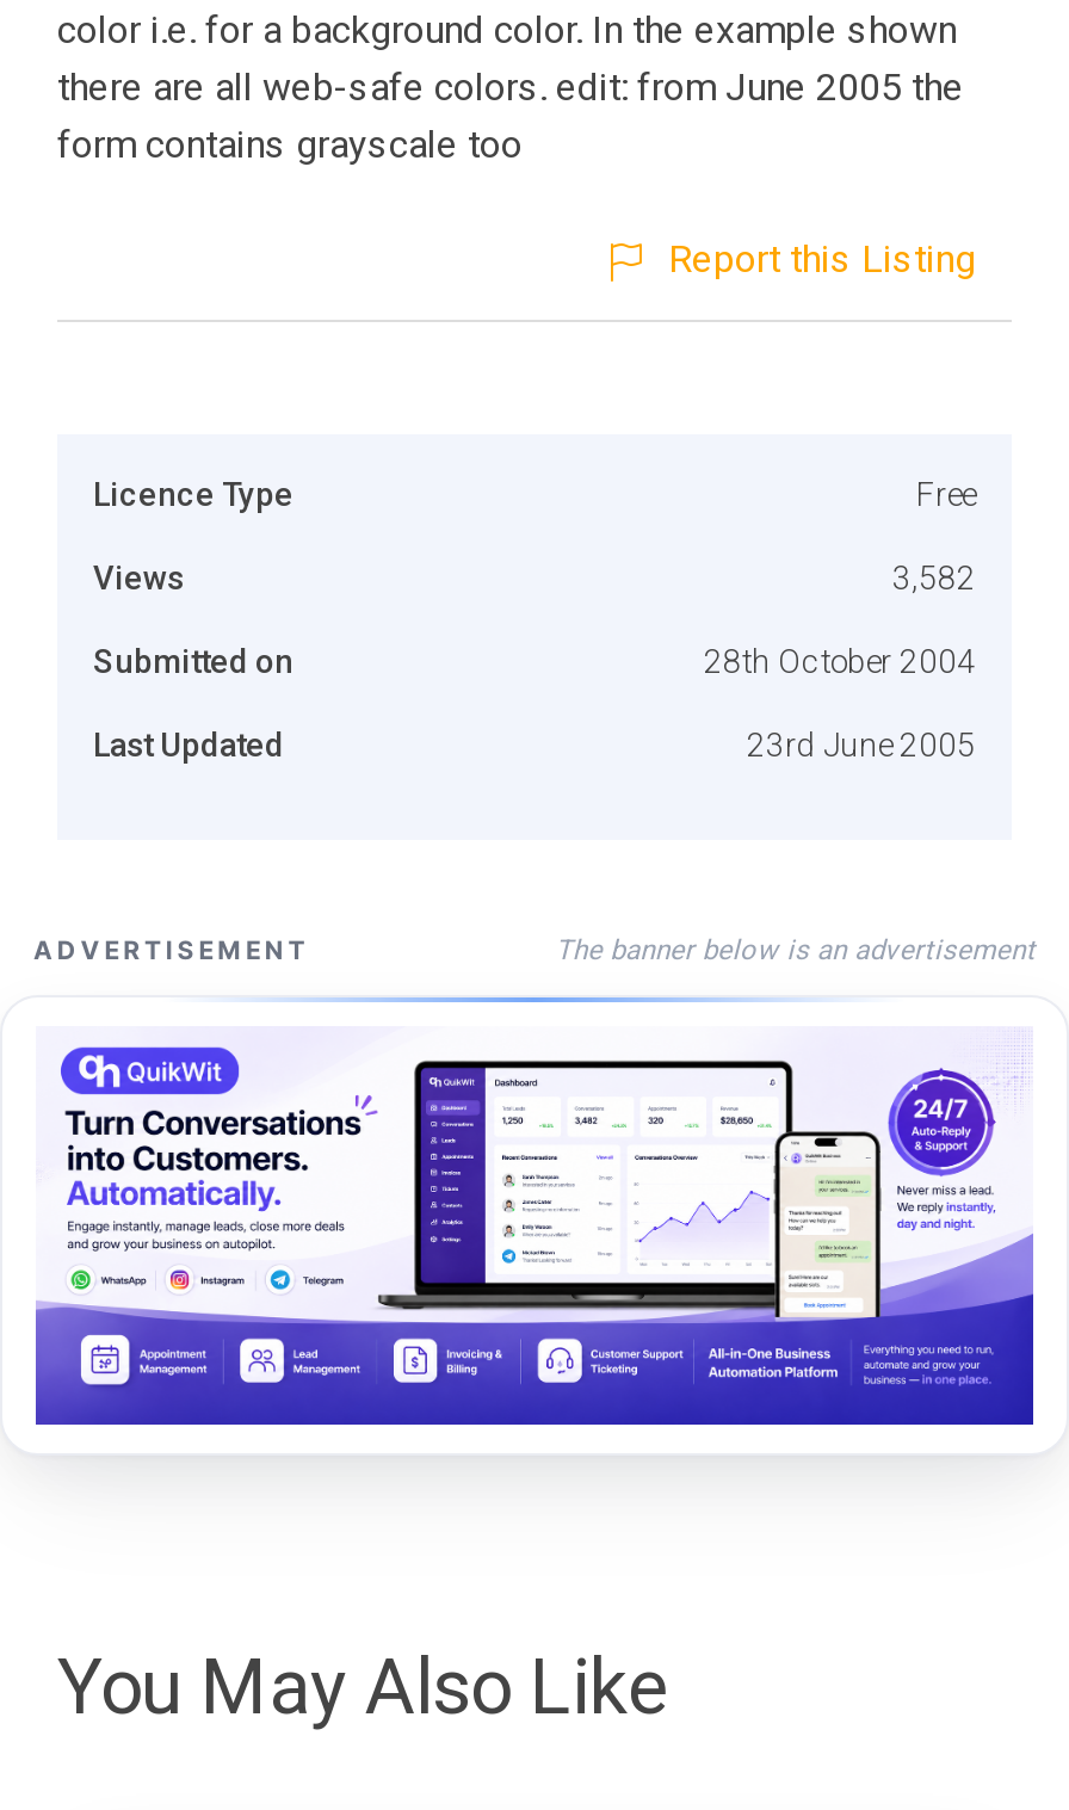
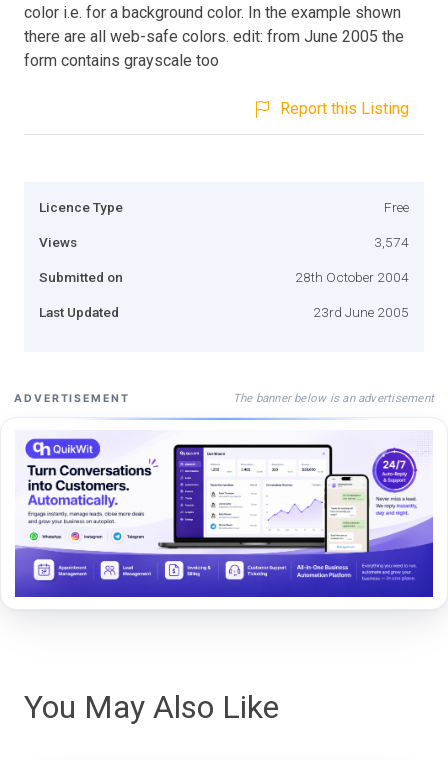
[892,558,976,596] 3,582 -> [374,234,409,250] 3,574

